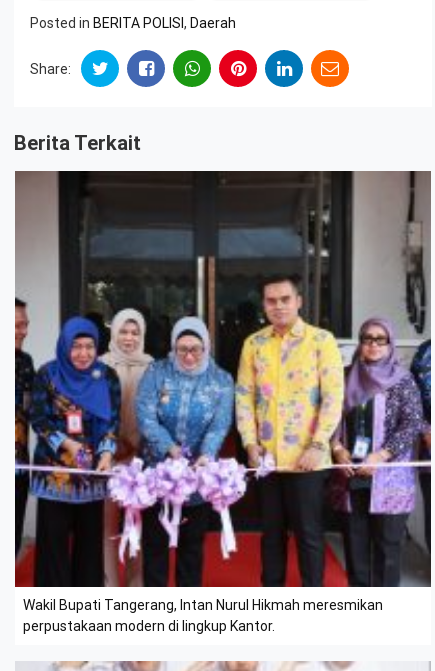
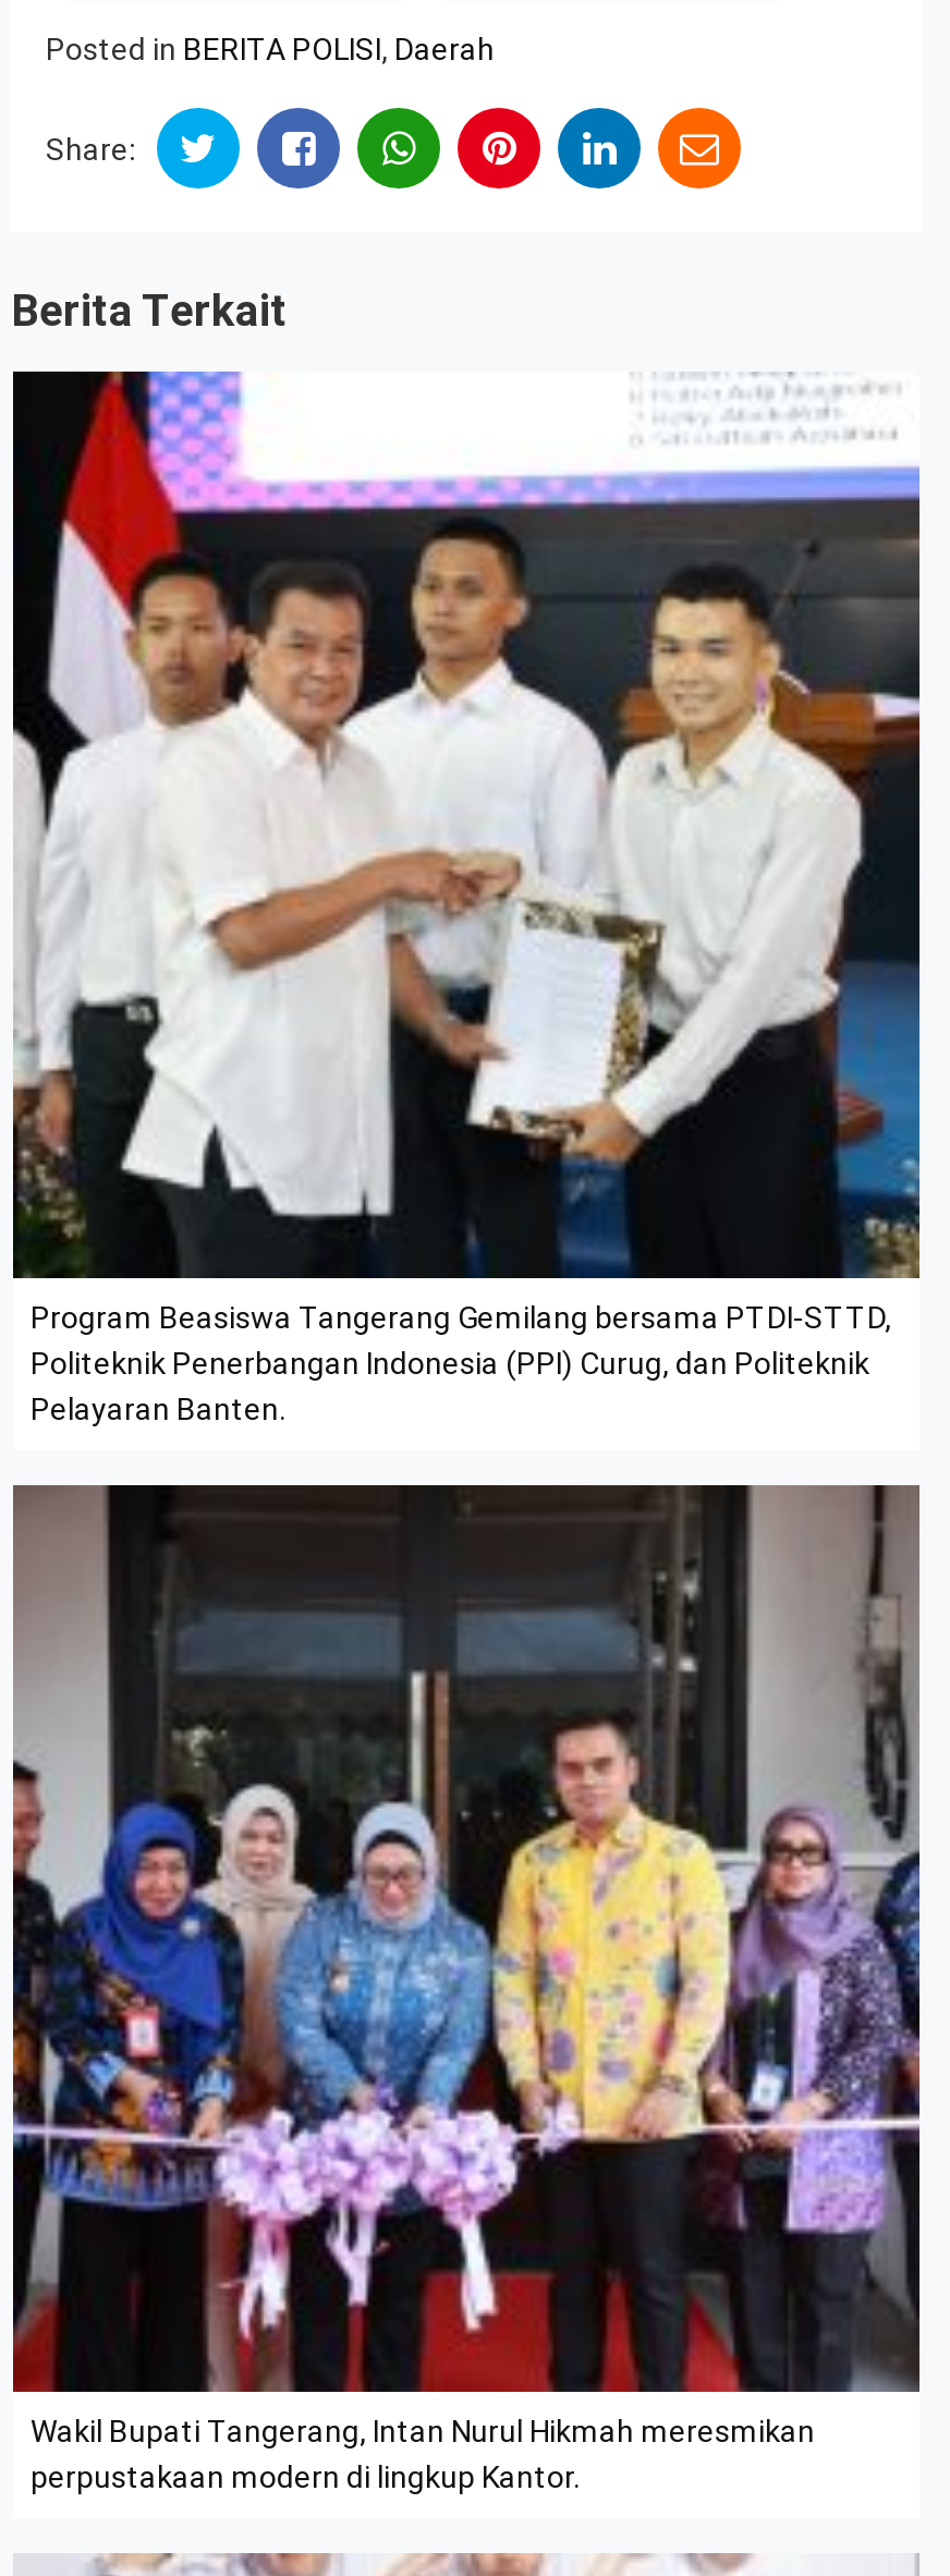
none -> [11,368,922,1427] [image] | Program Beasiswa Tangerang Gemilang bersama PTDI-STTD, | Politeknik Penerbangan Indonesia (PPI) Curug, dan Politeknik | Pelayaran Banten.

